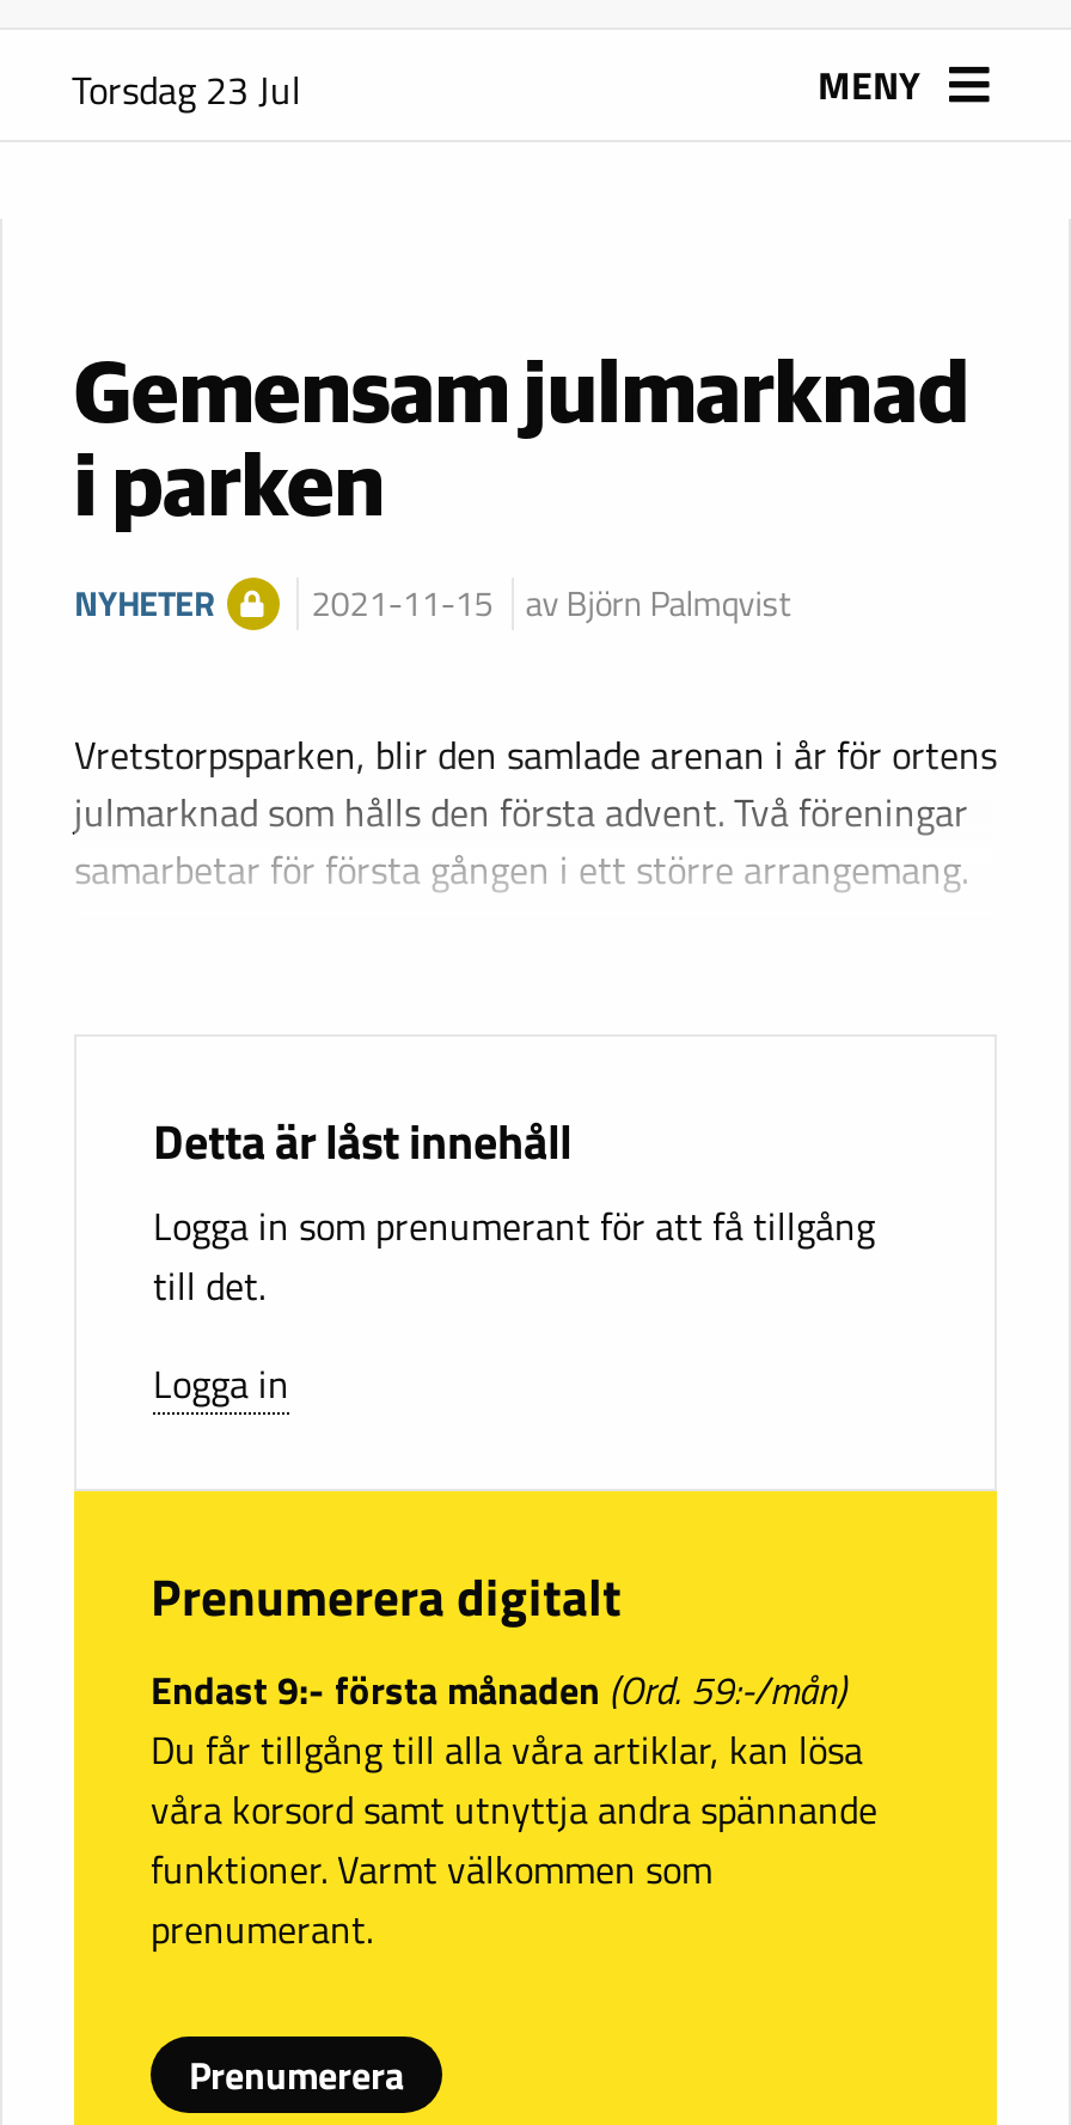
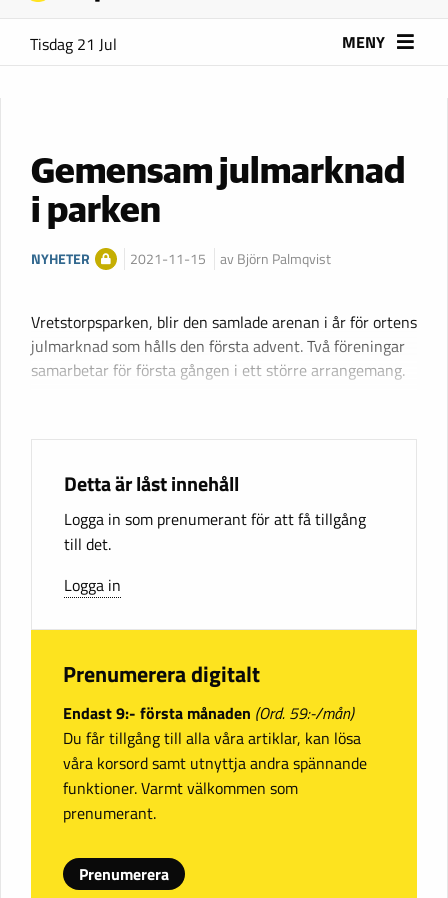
[72,61,301,118] Torsdag 23 Jul -> [30,32,117,56] Tisdag 21 Jul

